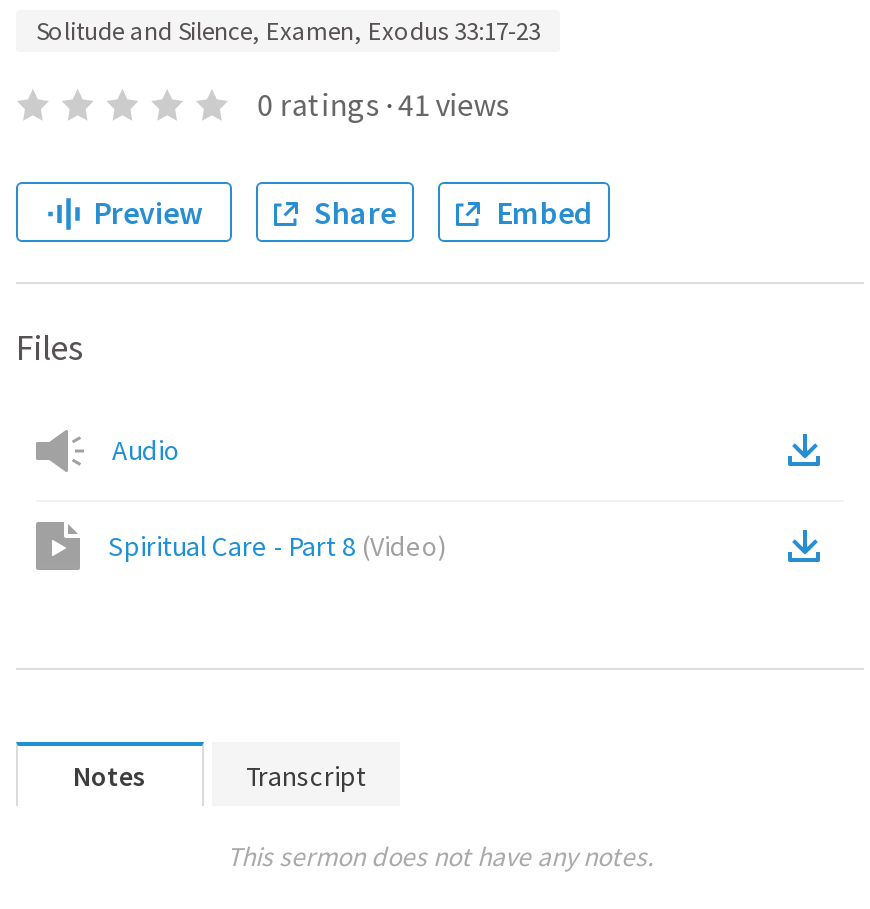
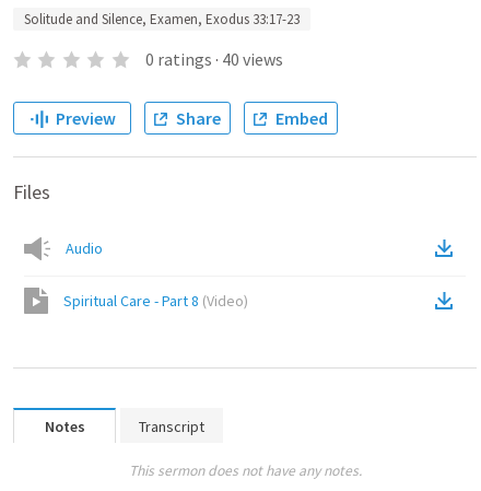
[257,84,509,124] 0 ratings · 41 views -> [145,48,283,70] 0 ratings · 40 views

